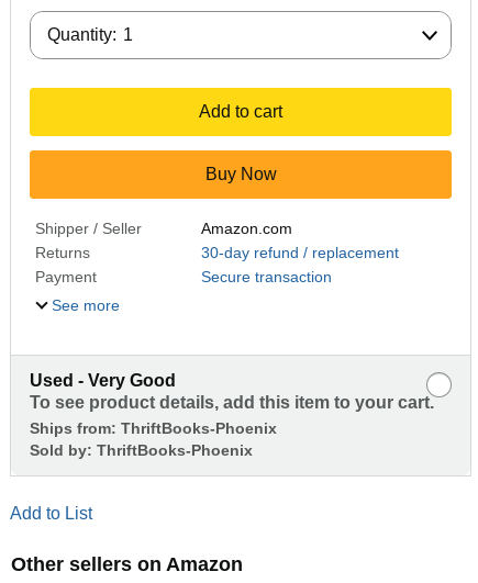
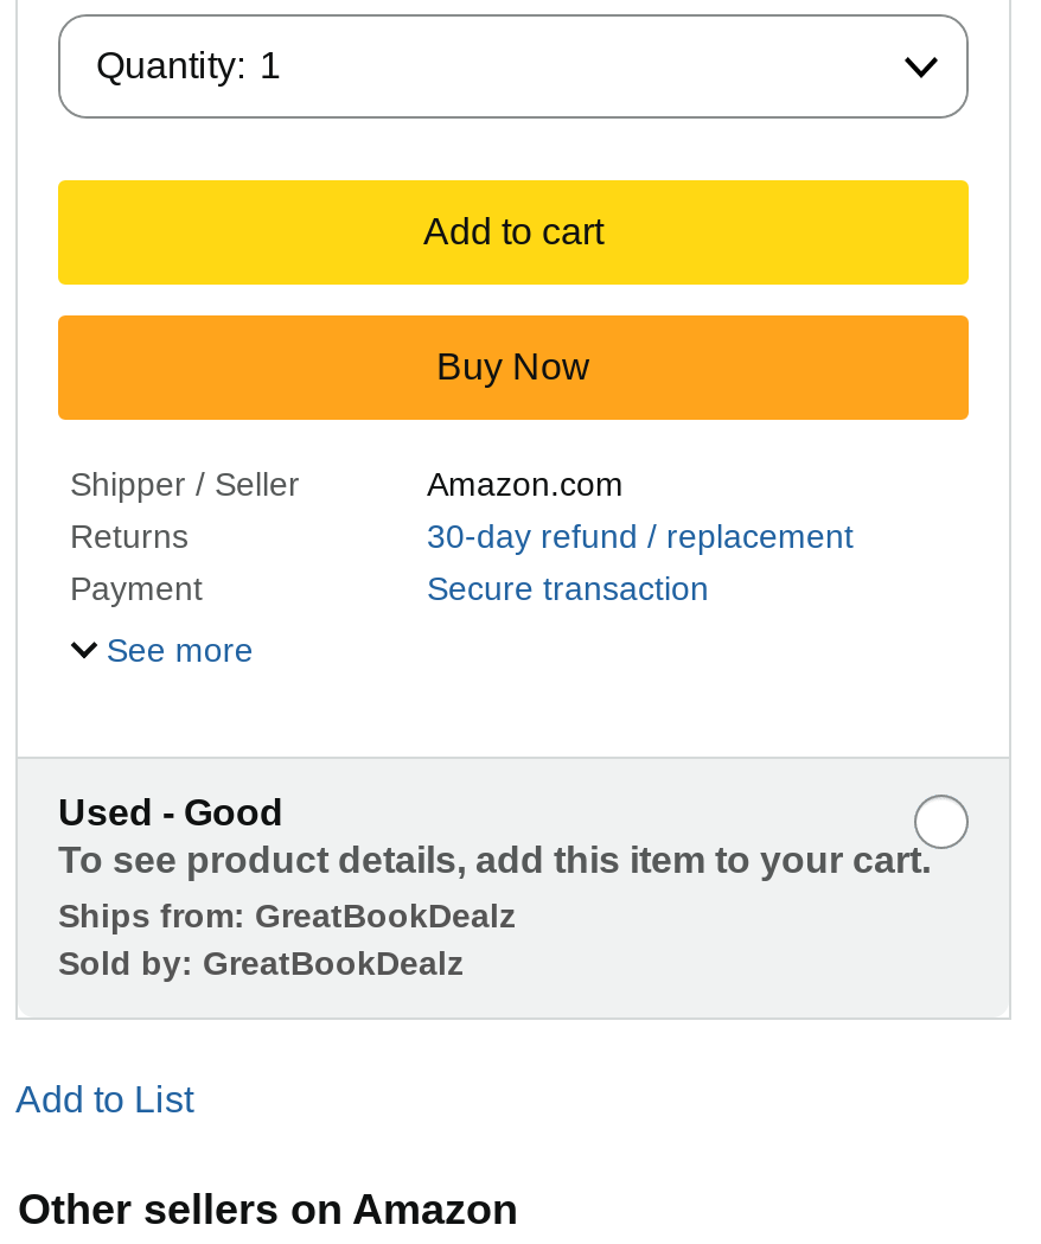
[30,371,176,390] Used - Very Good -> [58,792,283,833] Used - Good
[30,420,277,437] Ships from: ThriftBooks-Phoenix -> [58,897,516,935] Ships from: GreatBookDealz
[30,441,253,459] Sold by: ThriftBooks-Phoenix -> [58,944,464,982] Sold by: GreatBookDealz

